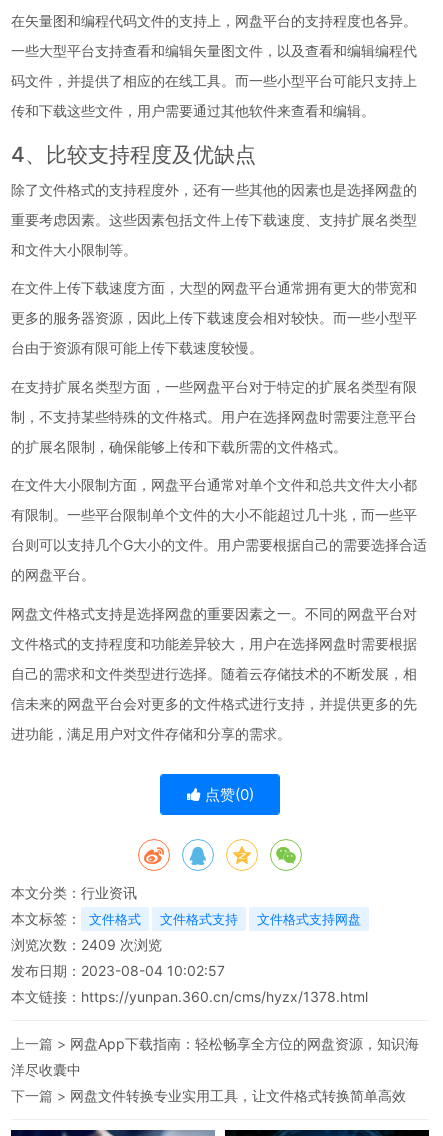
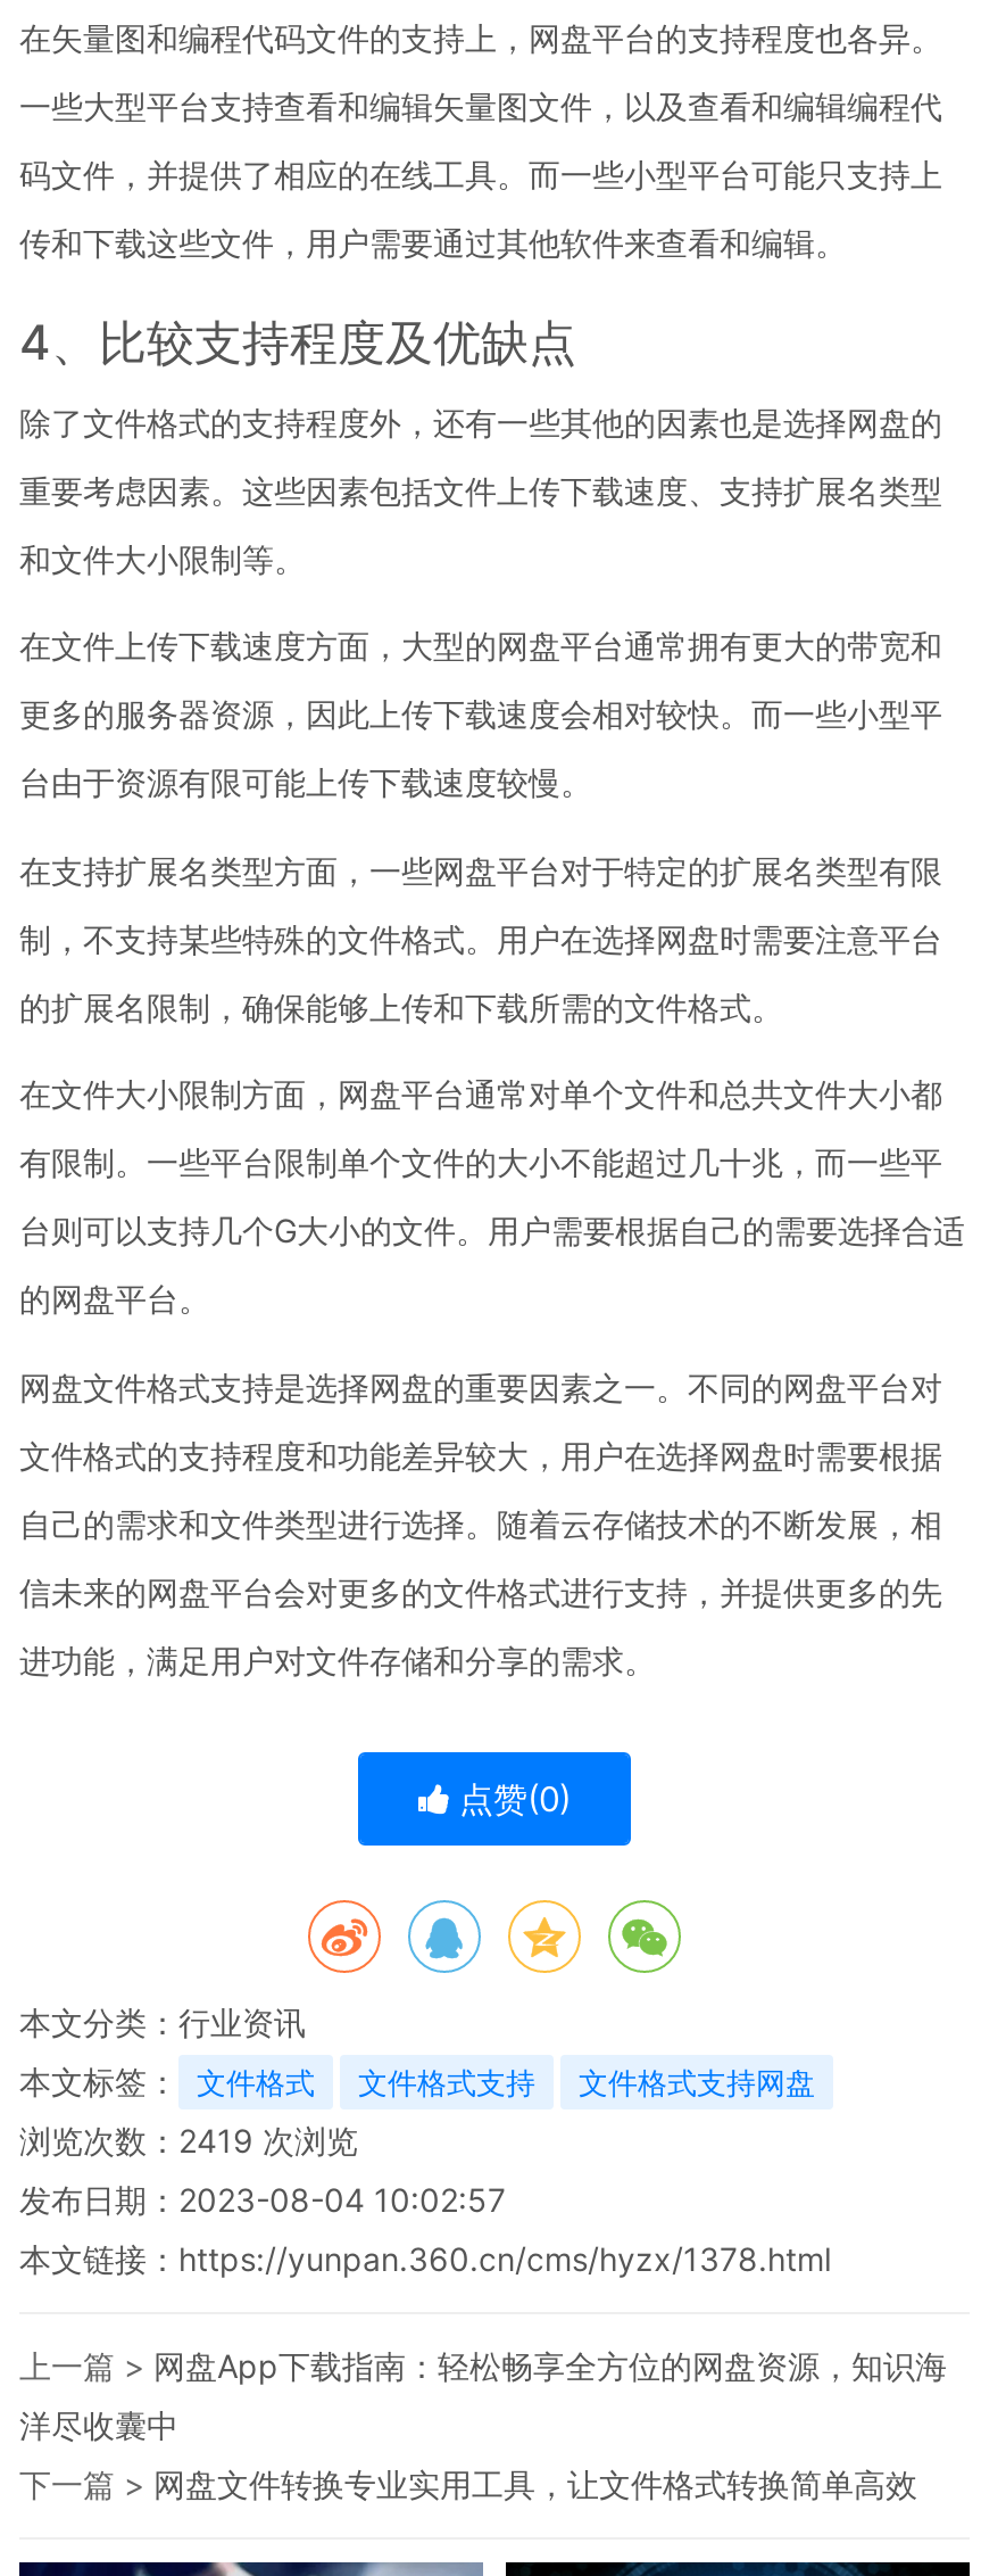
[11,936,162,953] 浏览次数：2409次浏览 -> [19,2121,358,2160] 浏览次数：2419次浏览

